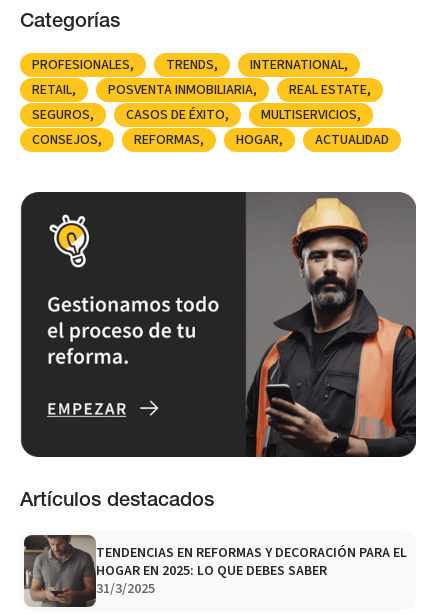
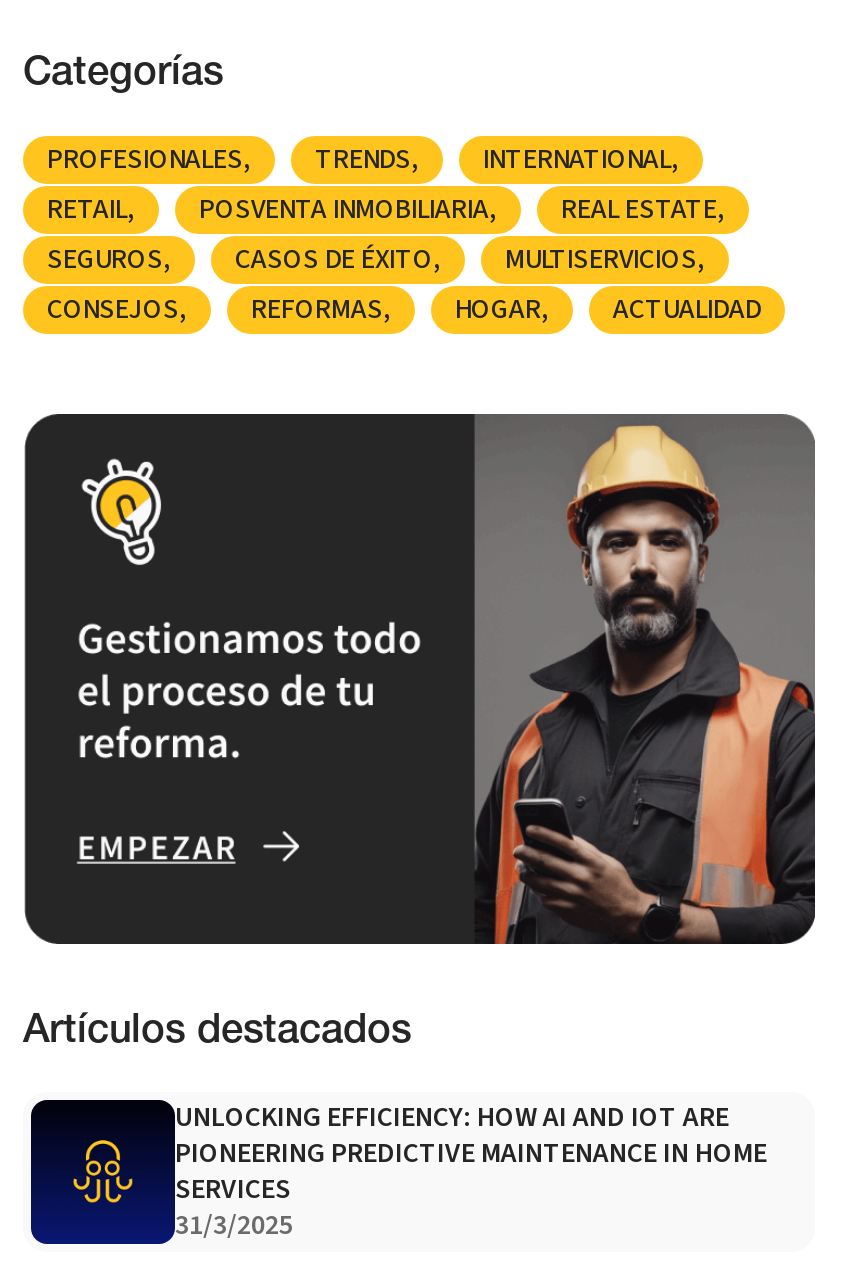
[23,534,407,608] [image] | TENDENCIAS EN REFORMAS Y DECORACIÓN PARA EL | HOGAR EN 2025: LO QUE DEBES SABER -> [31,1098,767,1262] [image] | UNLOCKING EFFICIENCY: HOW AI AND IOT ARE | PIONEERING PREDICTIVE MAINTENANCE IN HOME | SERVICES

